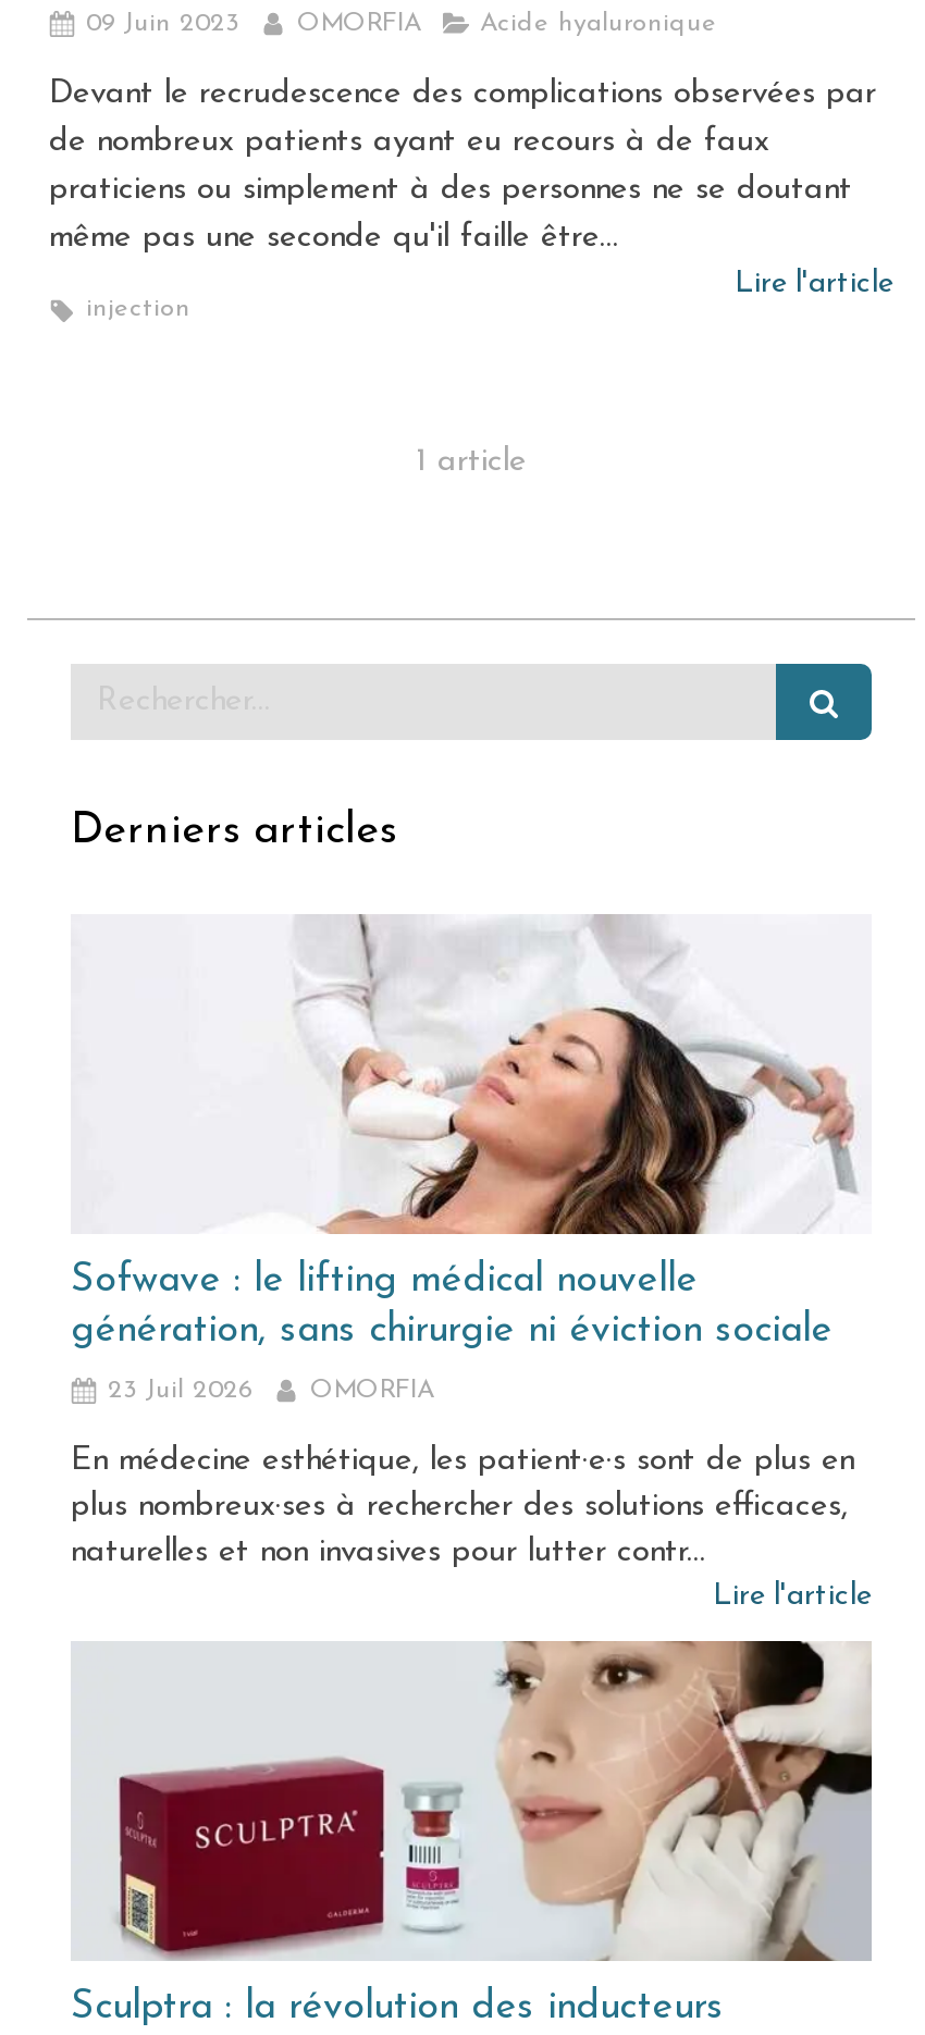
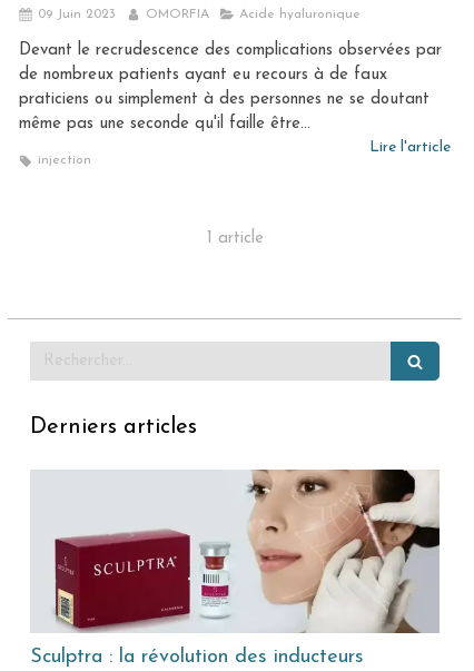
[71,914,872,1613] [image] | Sofwave : le lifting médical nouvelle | génération, sans chirurgie ni éviction sociale | 23 Juil 2026 | OMORFIA | En médecine esthétique, les patient·e·s sont de plus en | plus nombreux·ses à rechercher des solutions efficaces, | naturelles et non invasives pour lutter contr... | Lire l'article -> none

